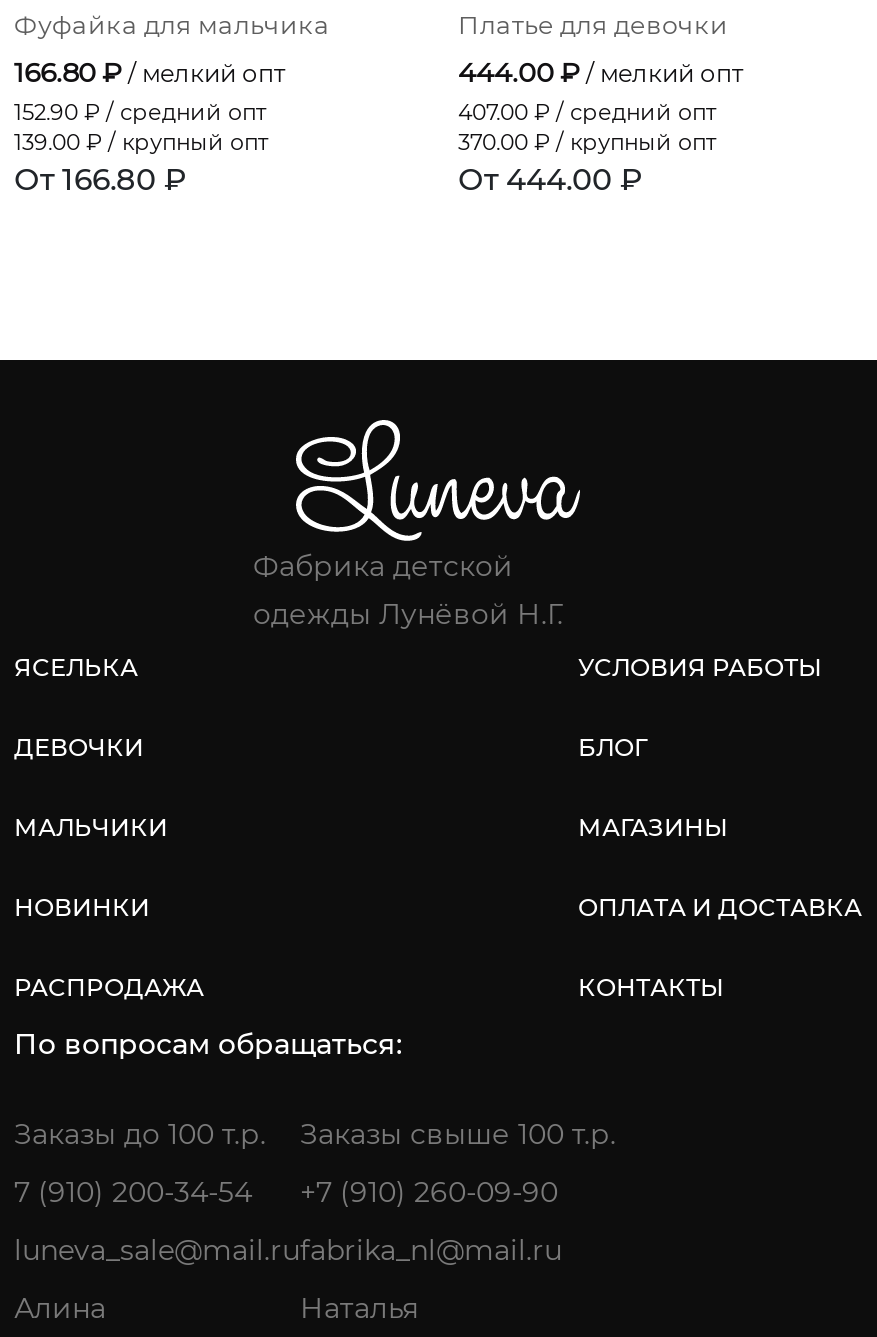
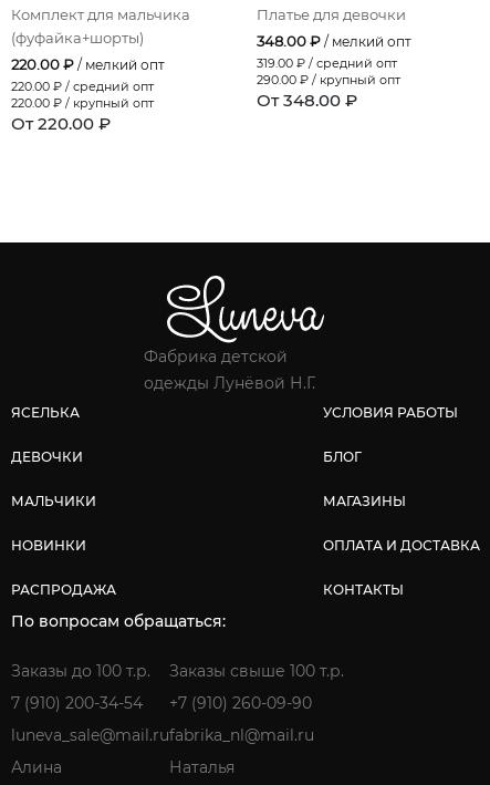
[14,10,330,40] Фуфайка для мальчика -> [11,6,190,46] Комплект для мальчика | (фуфайка+шорты)
[14,56,286,198] 166.80 ₽ / мелкий опт | 152.90 ₽ / средний опт | 139.00 ₽ / крупный опт | От 166.80 ₽ -> [11,55,165,134] 220.00 ₽ / мелкий опт | 220.00 ₽ / средний опт | 220.00 ₽ / крупный опт | От 220.00 ₽
[458,56,744,88] 444.00 ₽ / мелкий опт -> [257,32,411,50] 348.00 ₽ / мелкий опт
[458,98,716,126] 407.00 ₽ / средний опт -> [257,55,397,71] 319.00 ₽ / средний опт
[458,128,716,156] 370.00 ₽ / крупный опт -> [257,72,400,87] 290.00 ₽ / крупный опт
[458,160,642,198] От 444.00 ₽ -> [257,89,357,110] От 348.00 ₽

